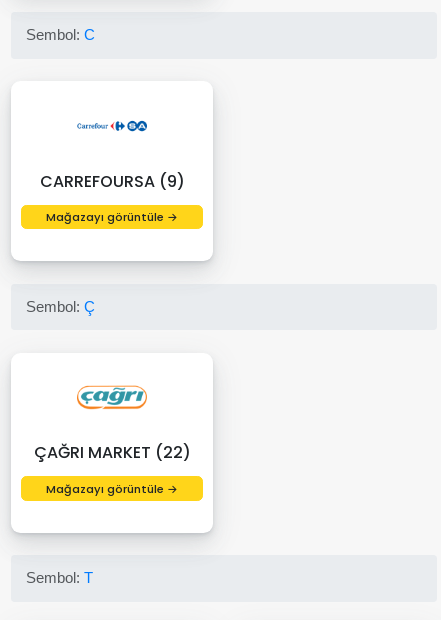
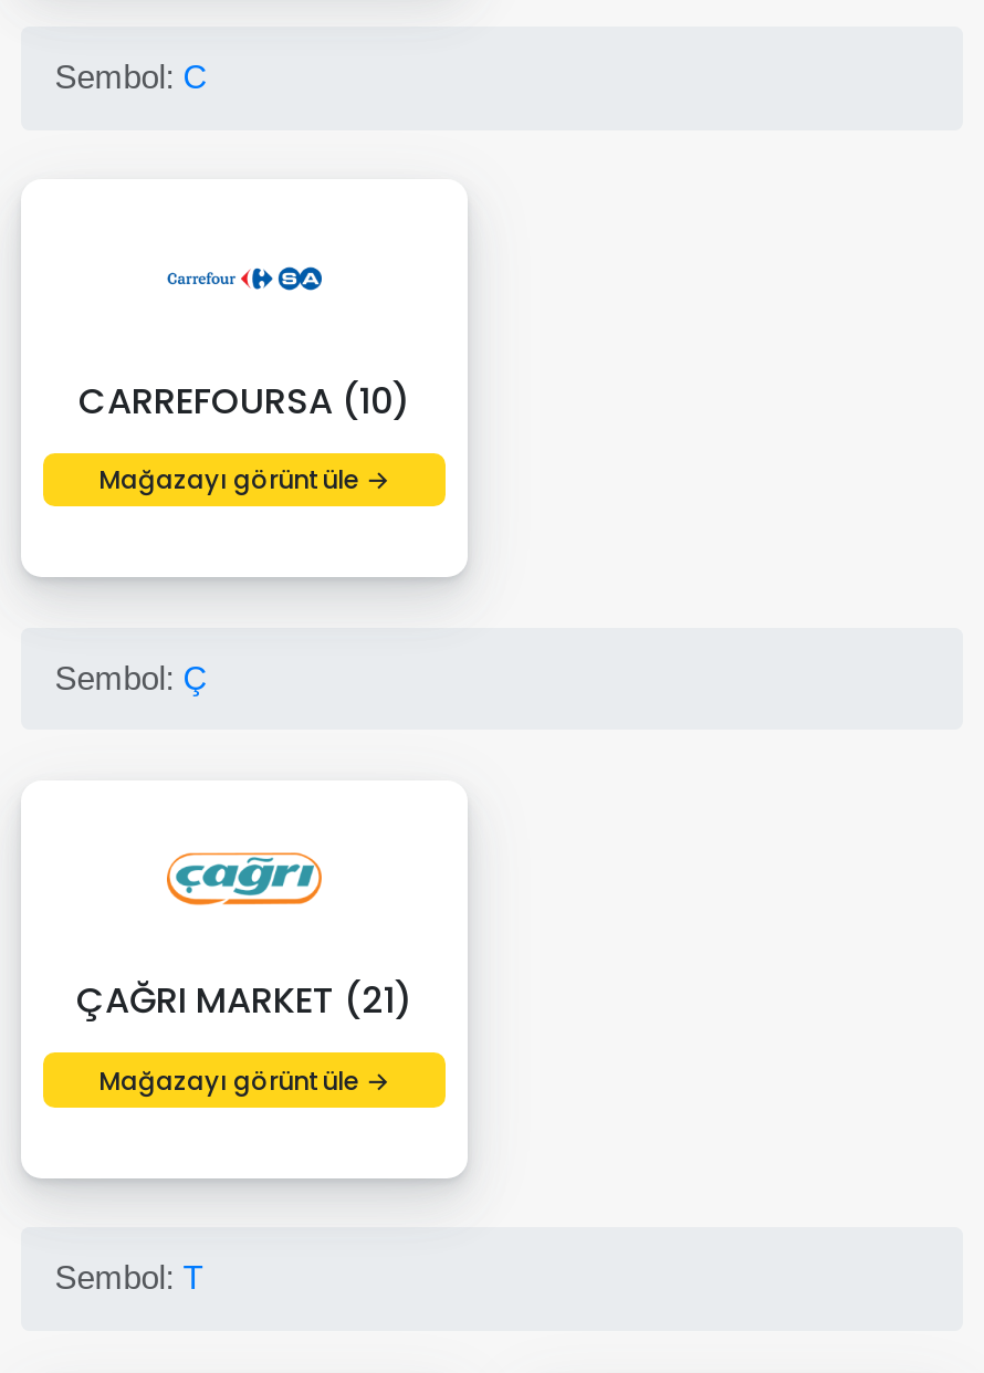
[39,169,184,192] CARREFOURSA (9) -> [78,375,410,426] CARREFOURSA (10)
[33,441,190,464] ÇAĞRI MARKET (22) -> [76,975,412,1026] ÇAĞRI MARKET (21)

